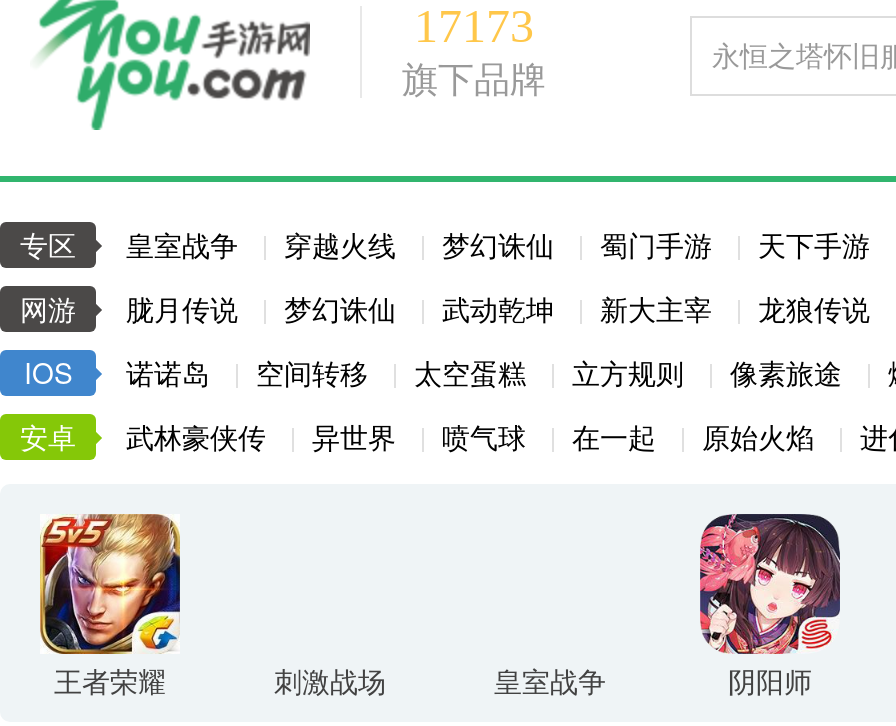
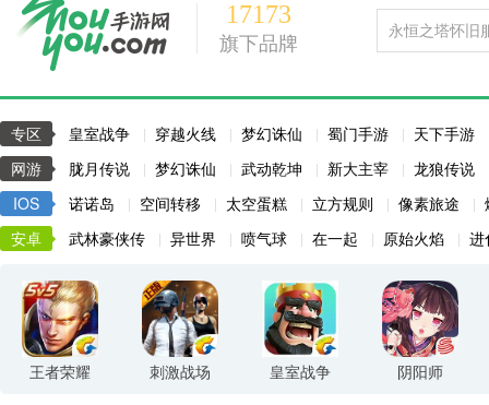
none -> [141,279,219,358] [image]
none -> [263,282,337,356] [image]

